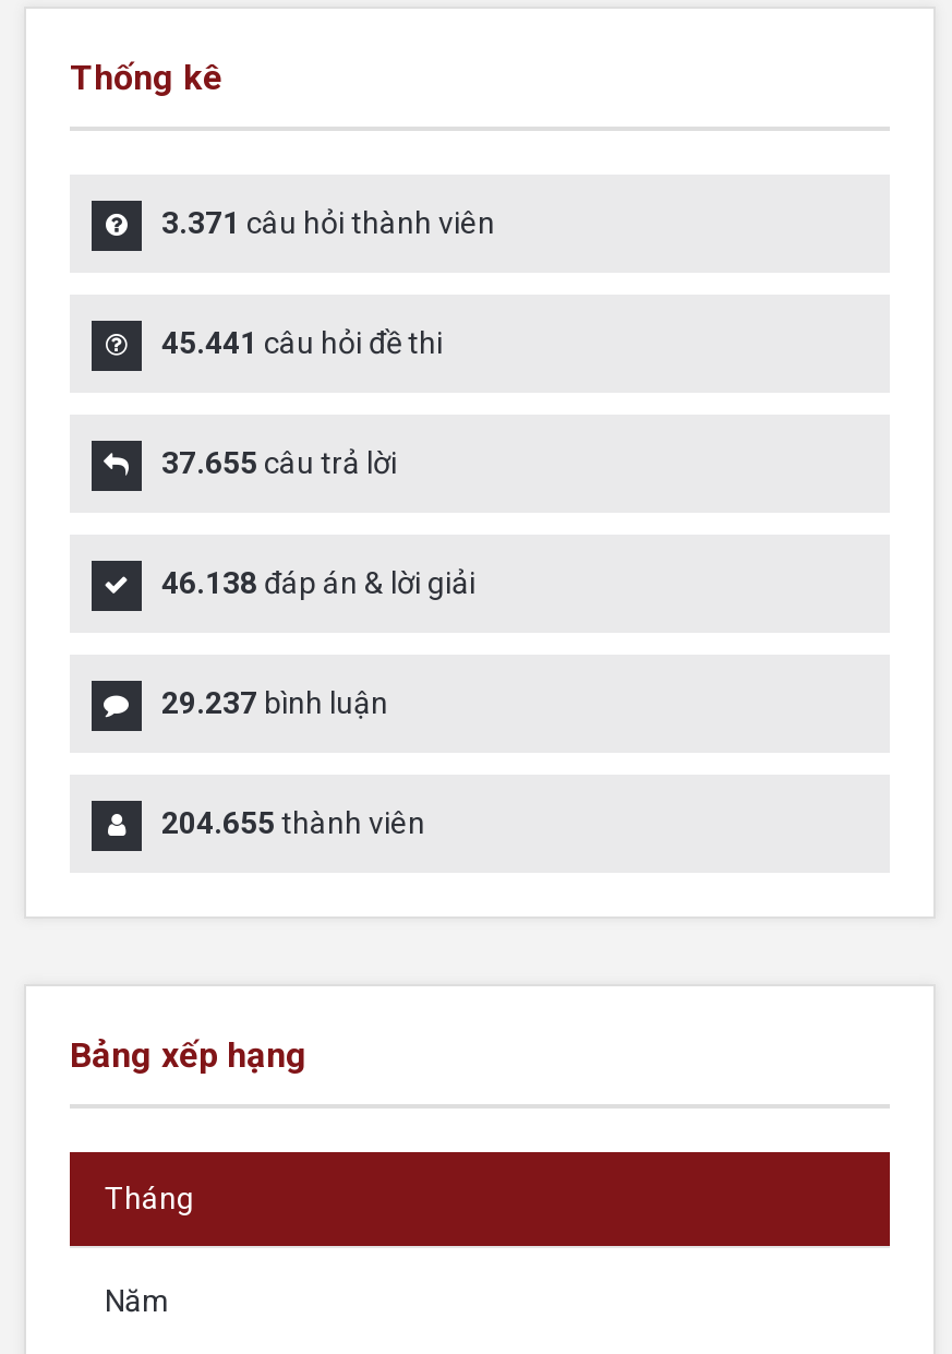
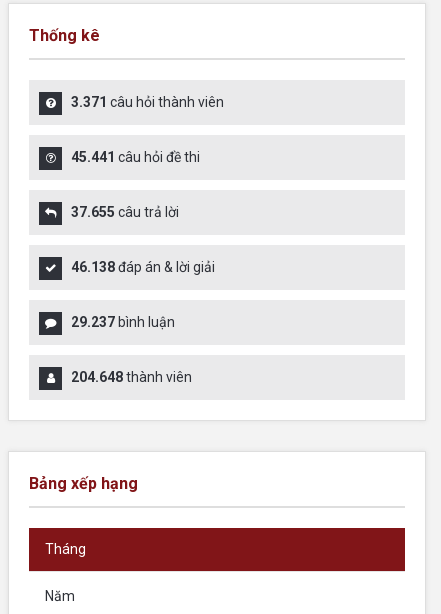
[161,806,425,841] 204.655 thành viên -> [71,369,192,385] 204.648 thành viên

